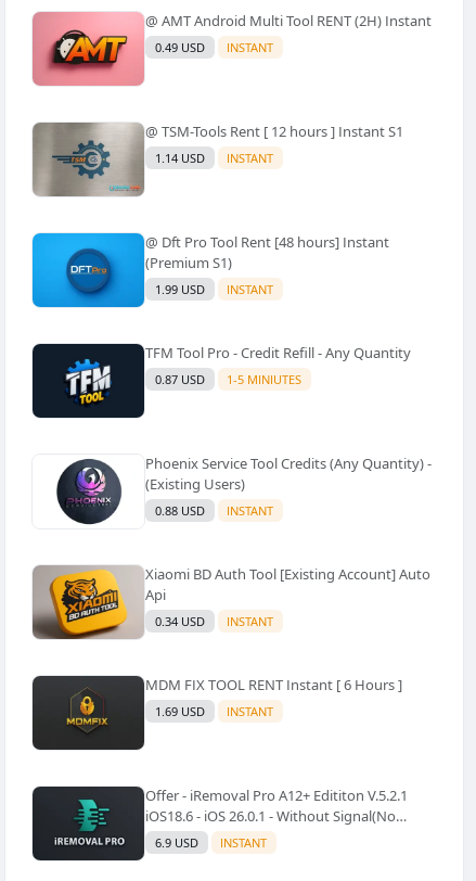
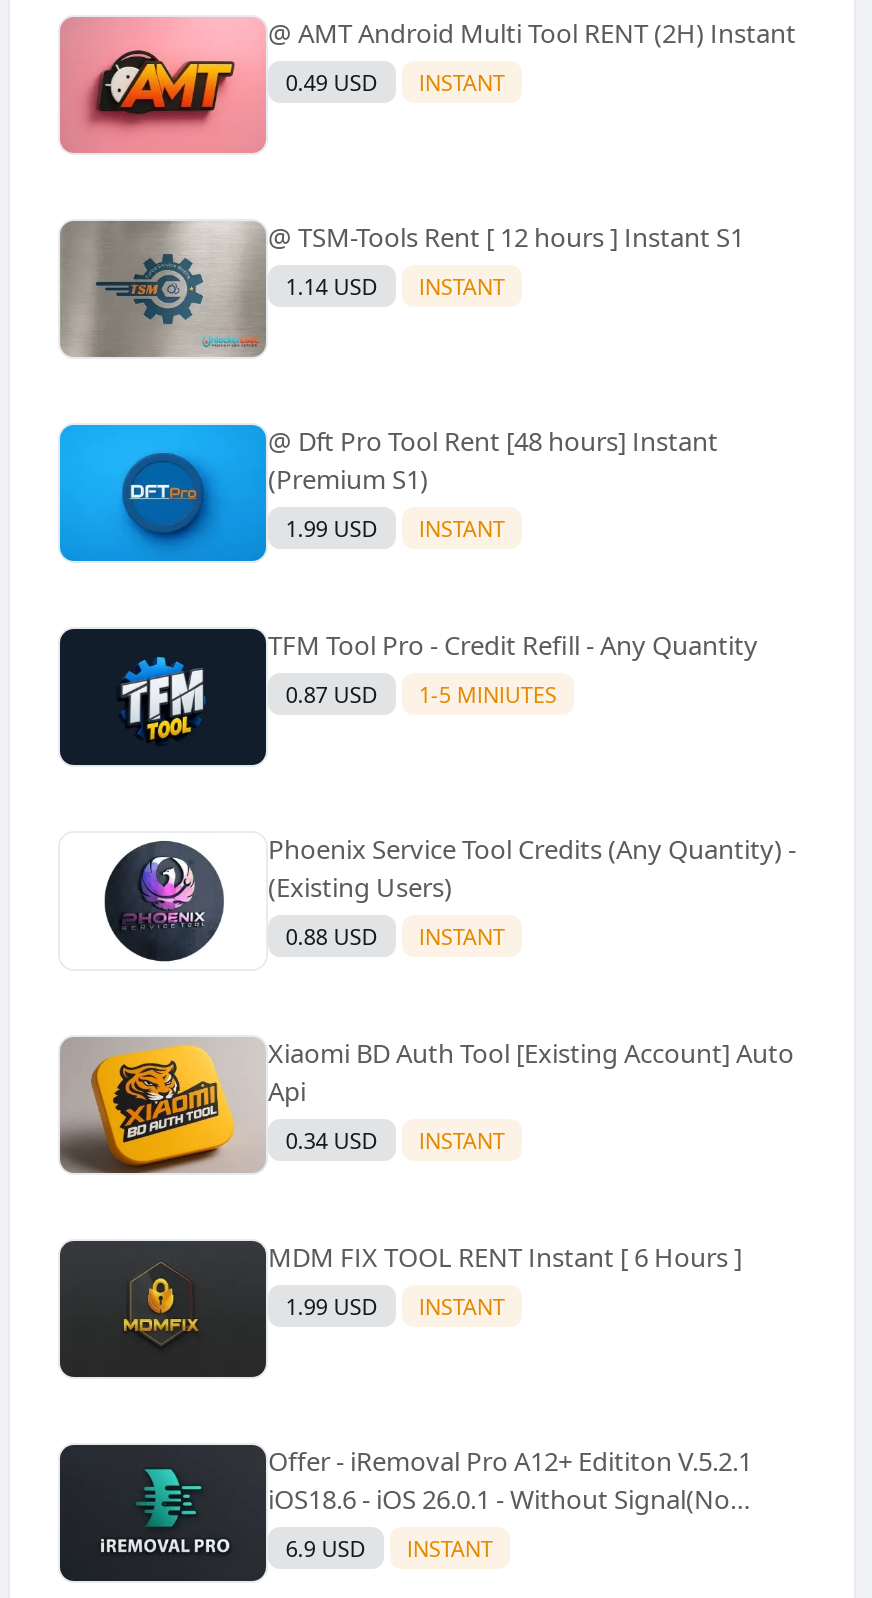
[155,703,274,719] 1.69 USD INSTANT -> [286,1291,505,1321] 1.99 USD INSTANT

